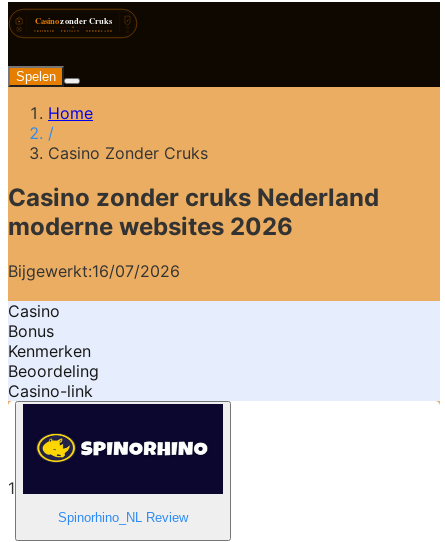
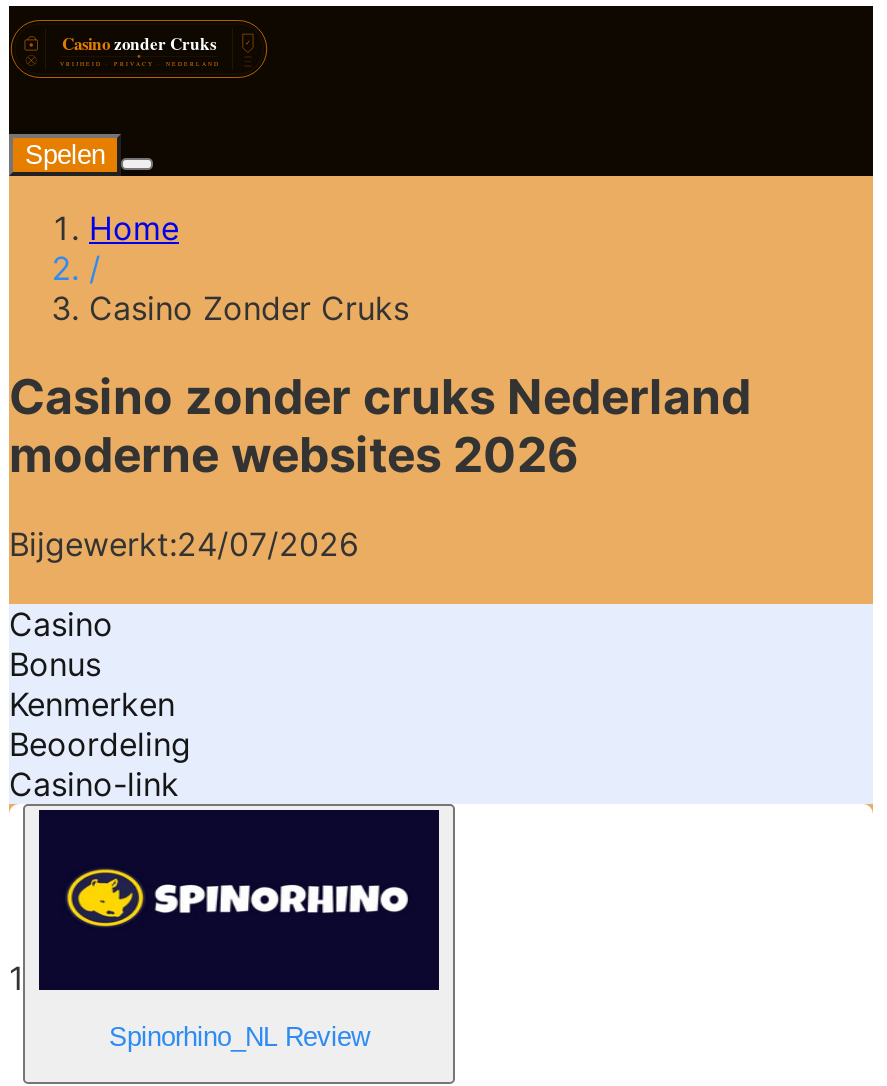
[8,261,180,281] Bijgewerkt:16/07/2026 -> [9,524,359,564] Bijgewerkt:24/07/2026

